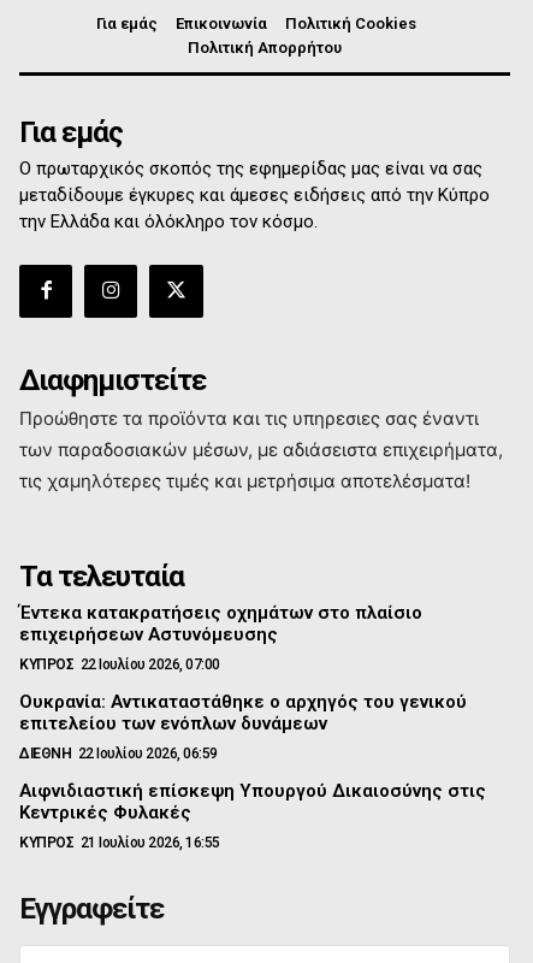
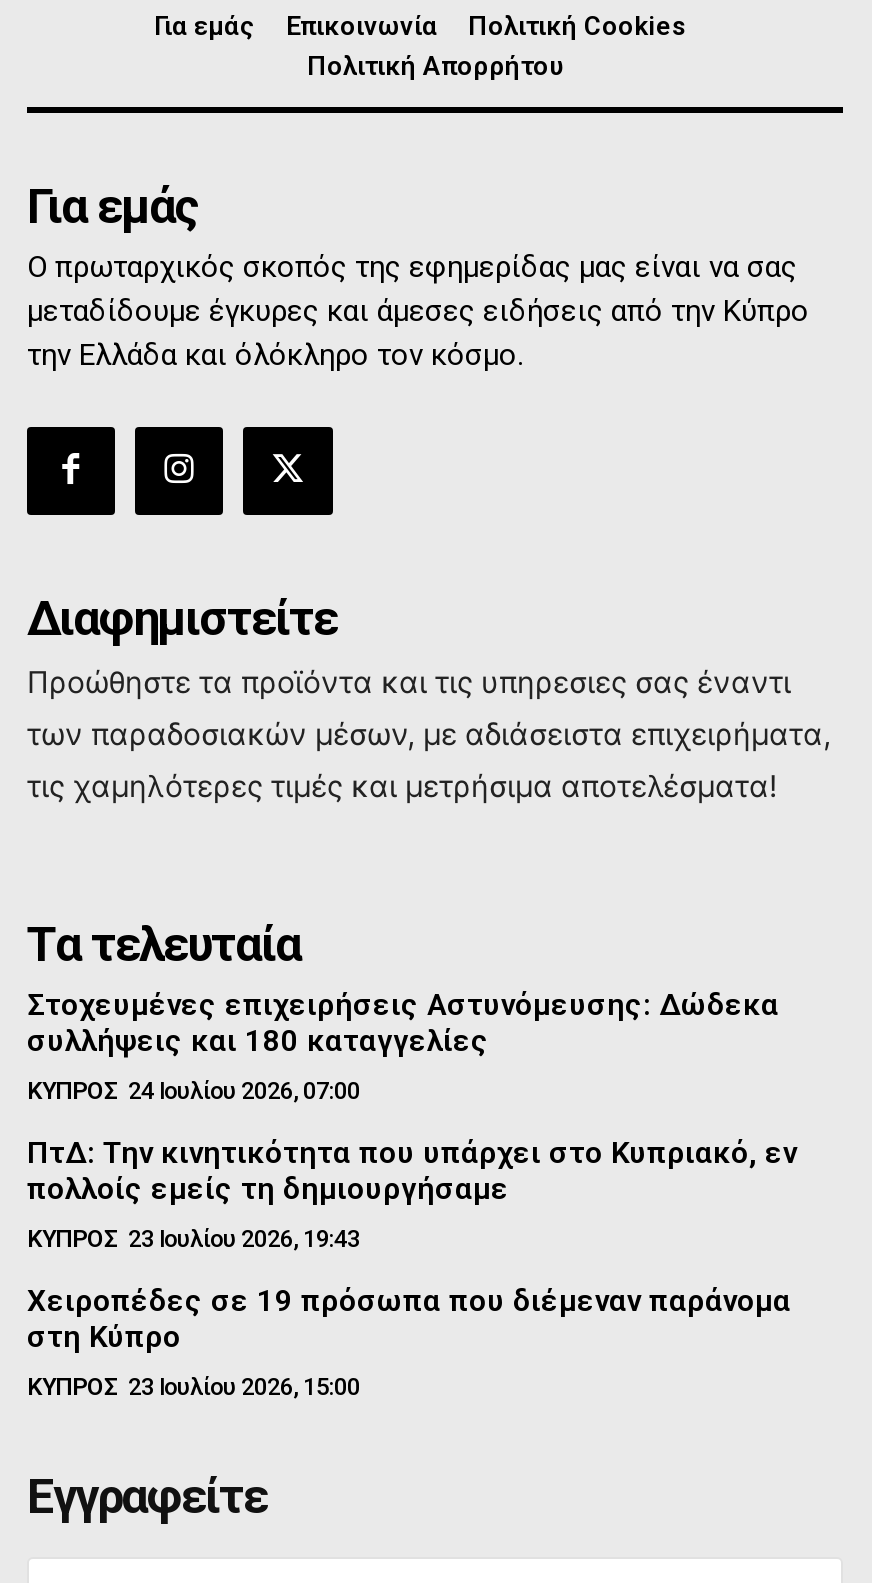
[19,602,422,645] Έντεκα κατακρατήσεις οχημάτων στο πλαίσιο | επιχειρήσεων Αστυνόμευσης -> [27,987,779,1059] Στοχευμένες επιχειρήσεις Αστυνόμευσης: Δώδεκα | συλλήψεις και 180 καταγγελίες
[19,656,220,673] ΚΥΠΡΟΣ 22 Ιουλίου 2026, 07:00 -> [27,1077,360,1105] ΚΥΠΡΟΣ 24 Ιουλίου 2026, 07:00
[19,691,467,734] Ουκρανία: Αντικαταστάθηκε ο αρχηγός του γενικού | επιτελείου των ενόπλων δυνάμεων -> [27,1135,797,1207] ΠτΔ: Την κινητικότητα που υπάρχει στο Κυπριακό, εν | πολλοίς εμείς τη δημιουργήσαμε
[19,745,217,762] ΔΙΕΘΝΗ 22 Ιουλίου 2026, 06:59 -> [27,1225,360,1253] ΚΥΠΡΟΣ 23 Ιουλίου 2026, 19:43
[19,780,486,823] Αιφνιδιαστική επίσκεψη Υπουργού Δικαιοσύνης στις | Κεντρικές Φυλακές -> [27,1283,791,1355] Χειροπέδες σε 19 πρόσωπα που διέμεναν παράνομα | στη Κύπρο
[19,834,220,851] ΚΥΠΡΟΣ 21 Ιουλίου 2026, 16:55 -> [27,1373,360,1401] ΚΥΠΡΟΣ 23 Ιουλίου 2026, 15:00

